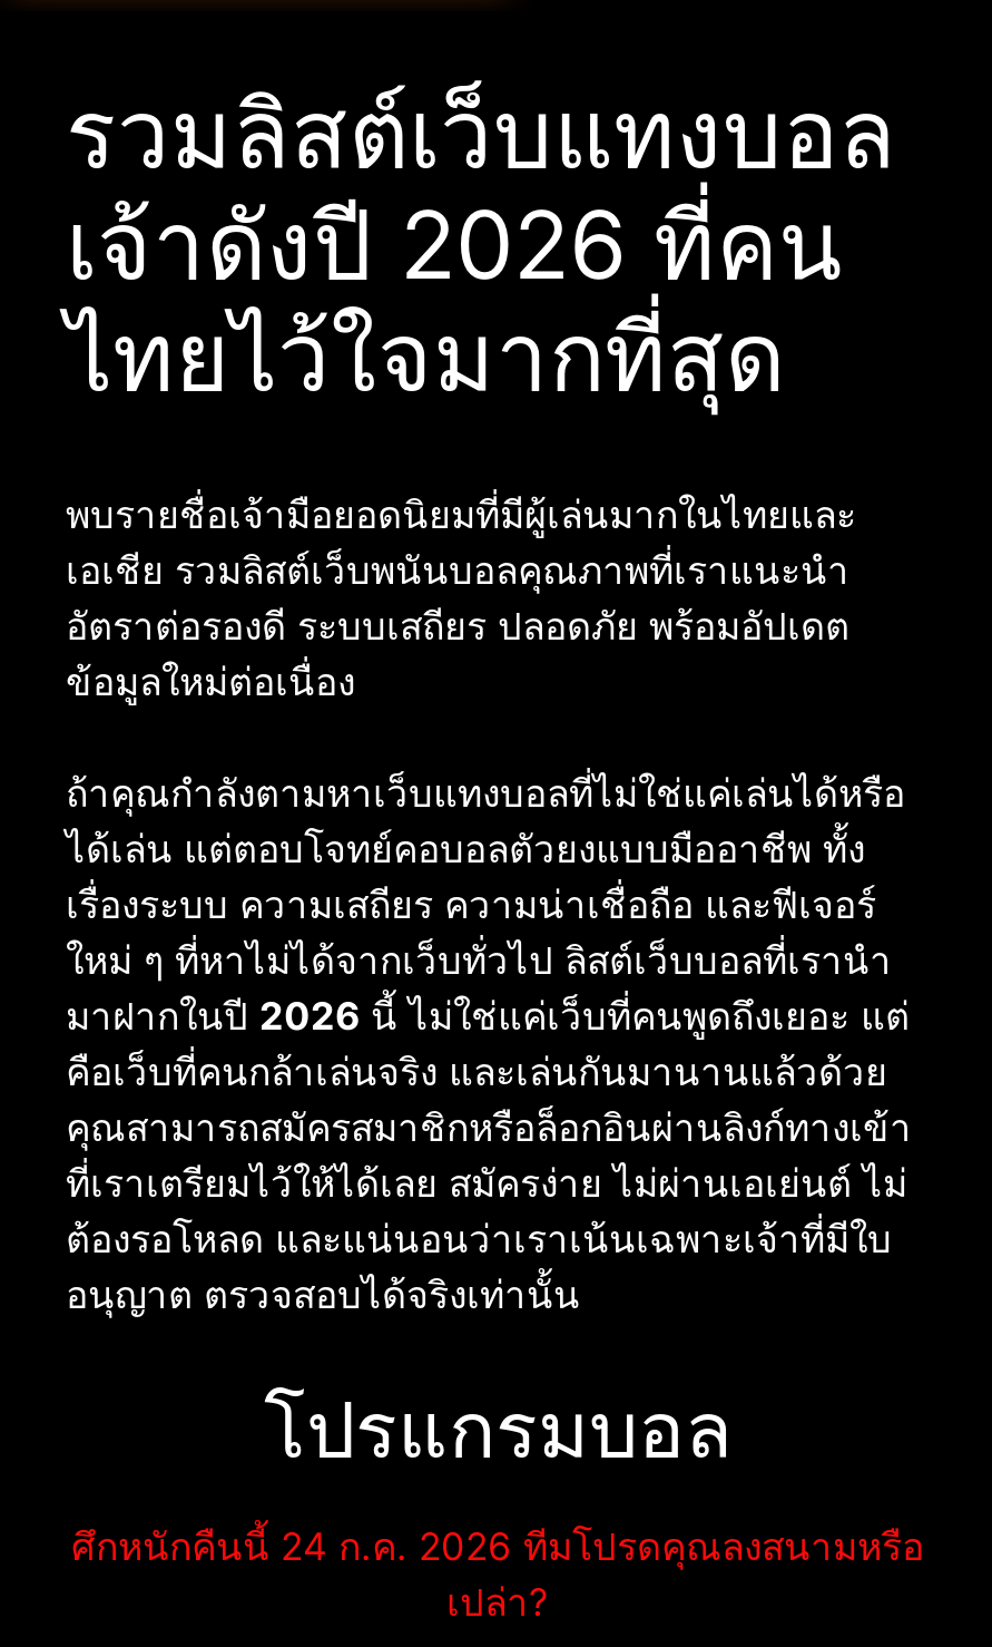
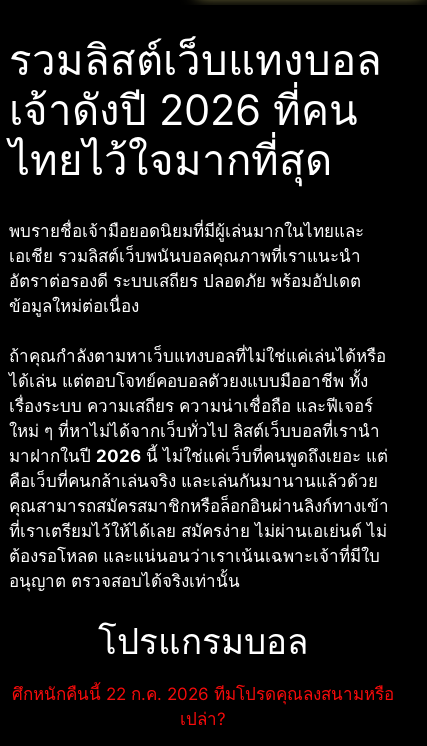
[71,1524,924,1569] ศึกหนักคืนนี้ 24 ก.ค. 2026 ทีมโปรดคุณลงสนามหรือ -> [12,684,394,704] ศึกหนักคืนนี้ 22 ก.ค. 2026 ทีมโปรดคุณลงสนามหรือ

